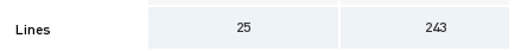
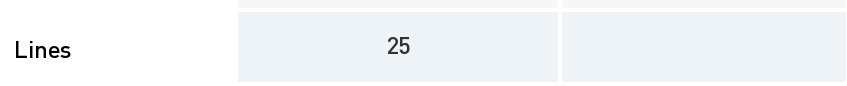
[425,17,446,35] 243 -> none

